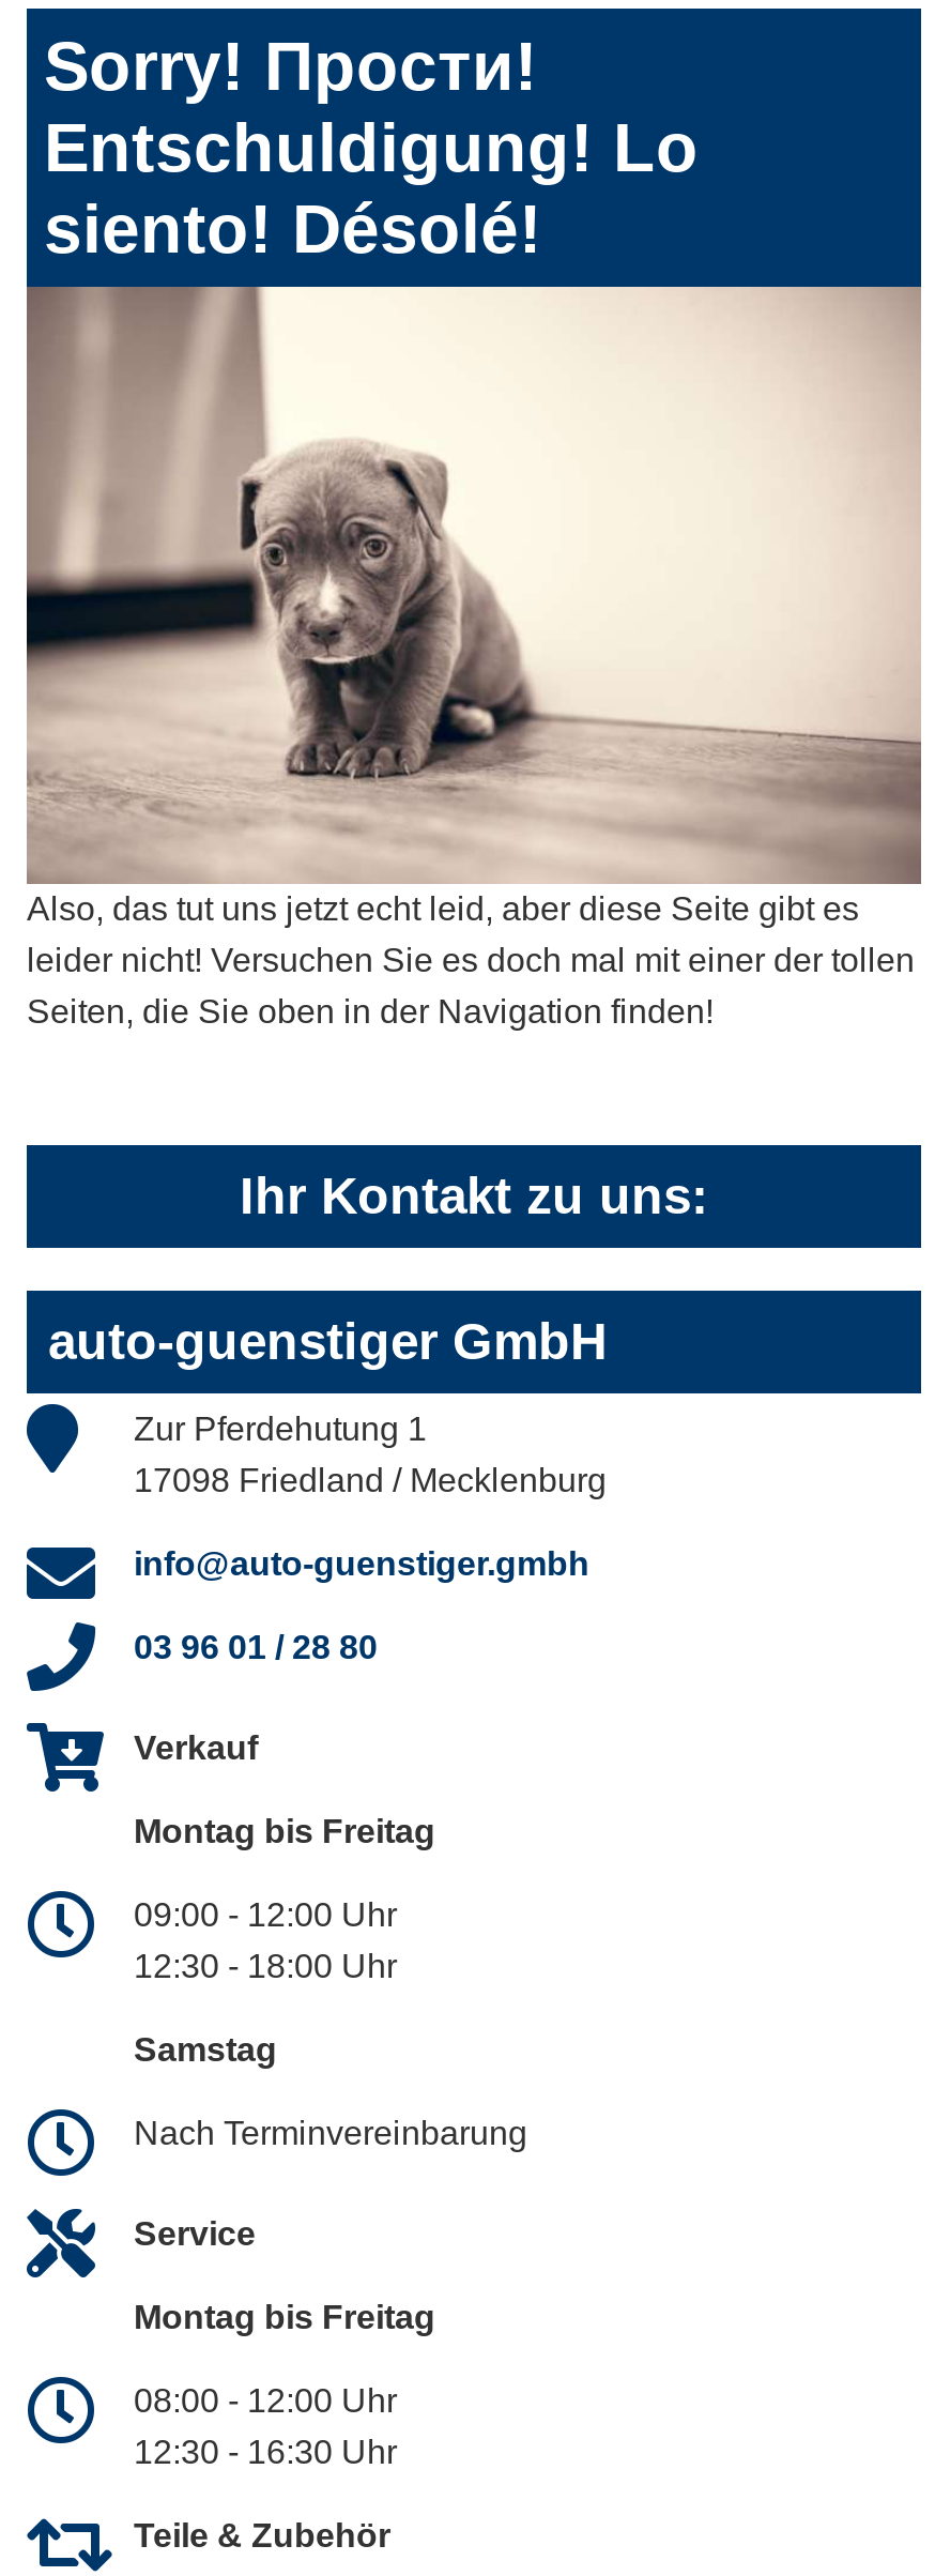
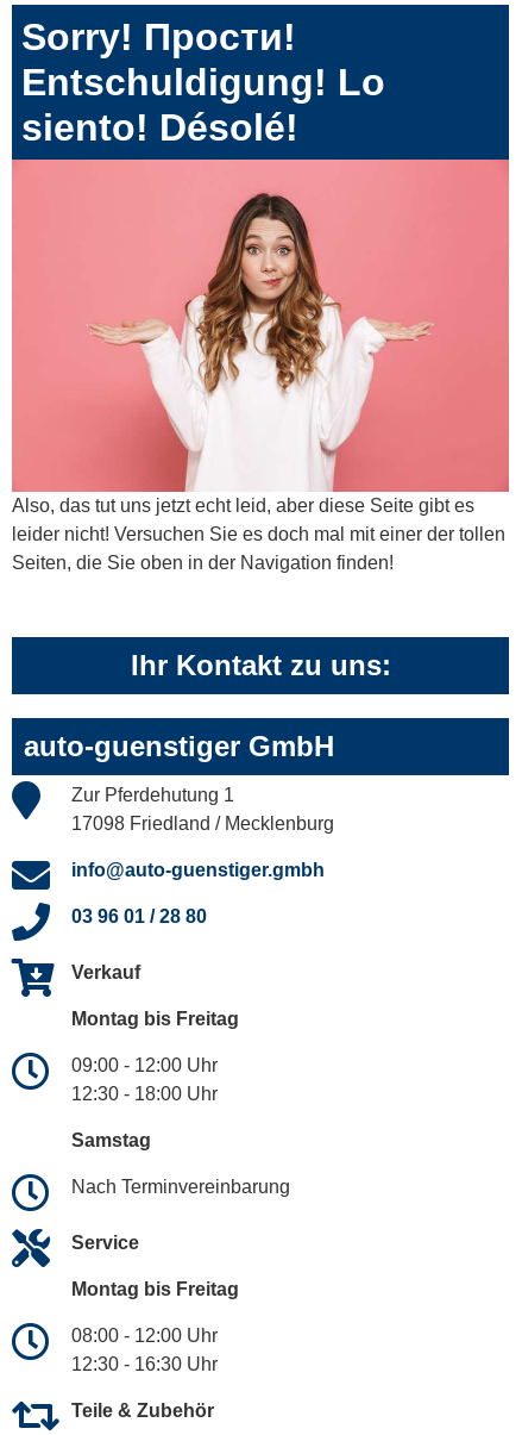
[25,287,923,884] [image] -> [12,160,510,492] [image]

